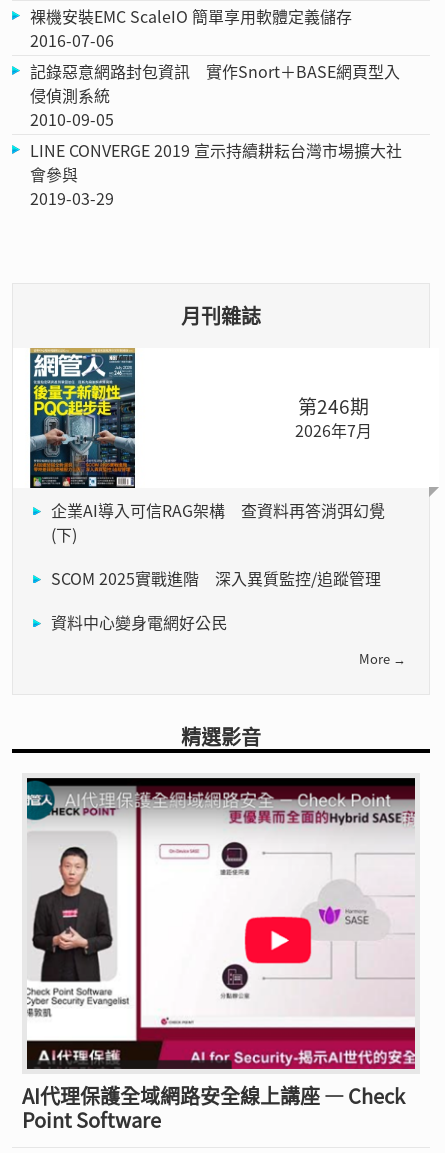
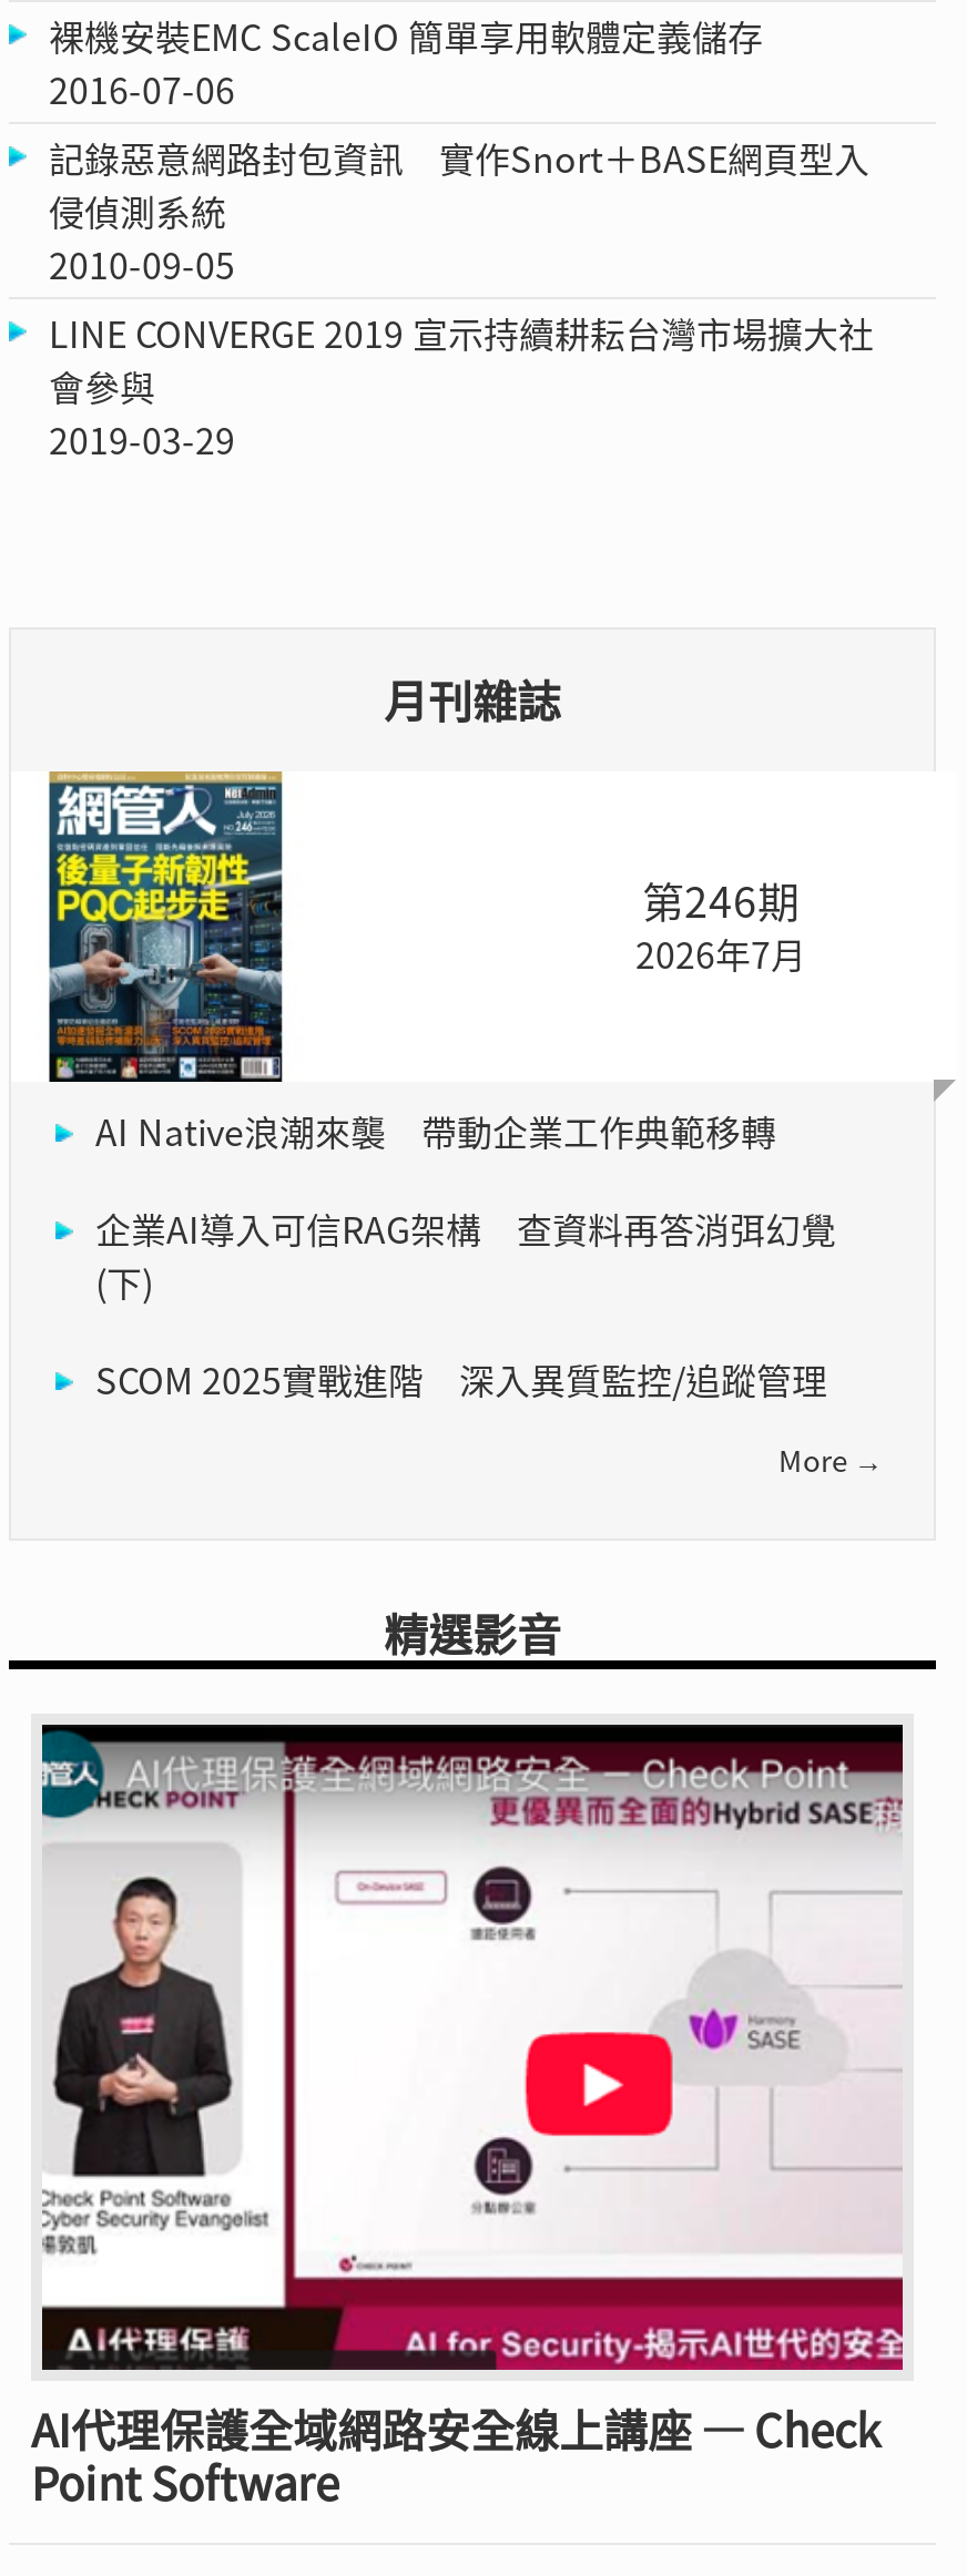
none -> [95,1104,776,1157] AI Native浪潮來襲 帶動企業工作典範移轉
moved [51,498,385,590] -> [95,1202,836,1405]: 企業AI導入可信RAG架構 查資料再答消弭幻覺 | (下) | SCOM 2025實戰進階 深入異質監控/追蹤管理
[51,610,227,634] 資料中心變身電網好公民 -> none

